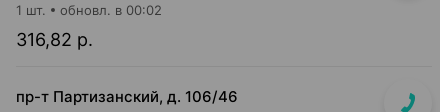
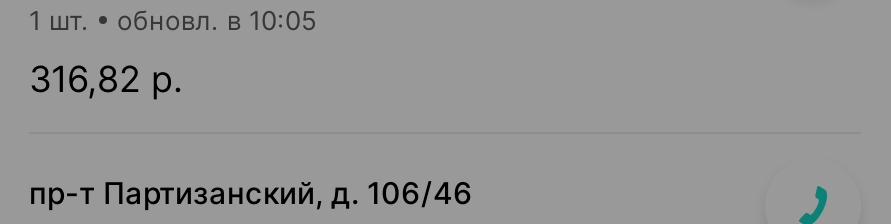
[16,2,162,18] 1 шт. обновл. в 00:02 -> [29,4,317,36] 1 шт. обновл. в 10:05

